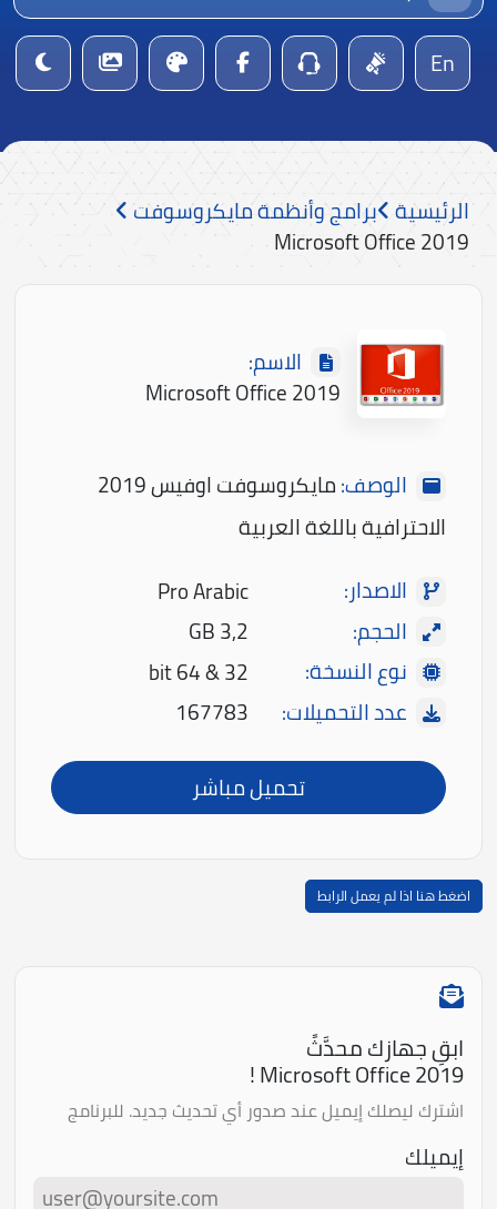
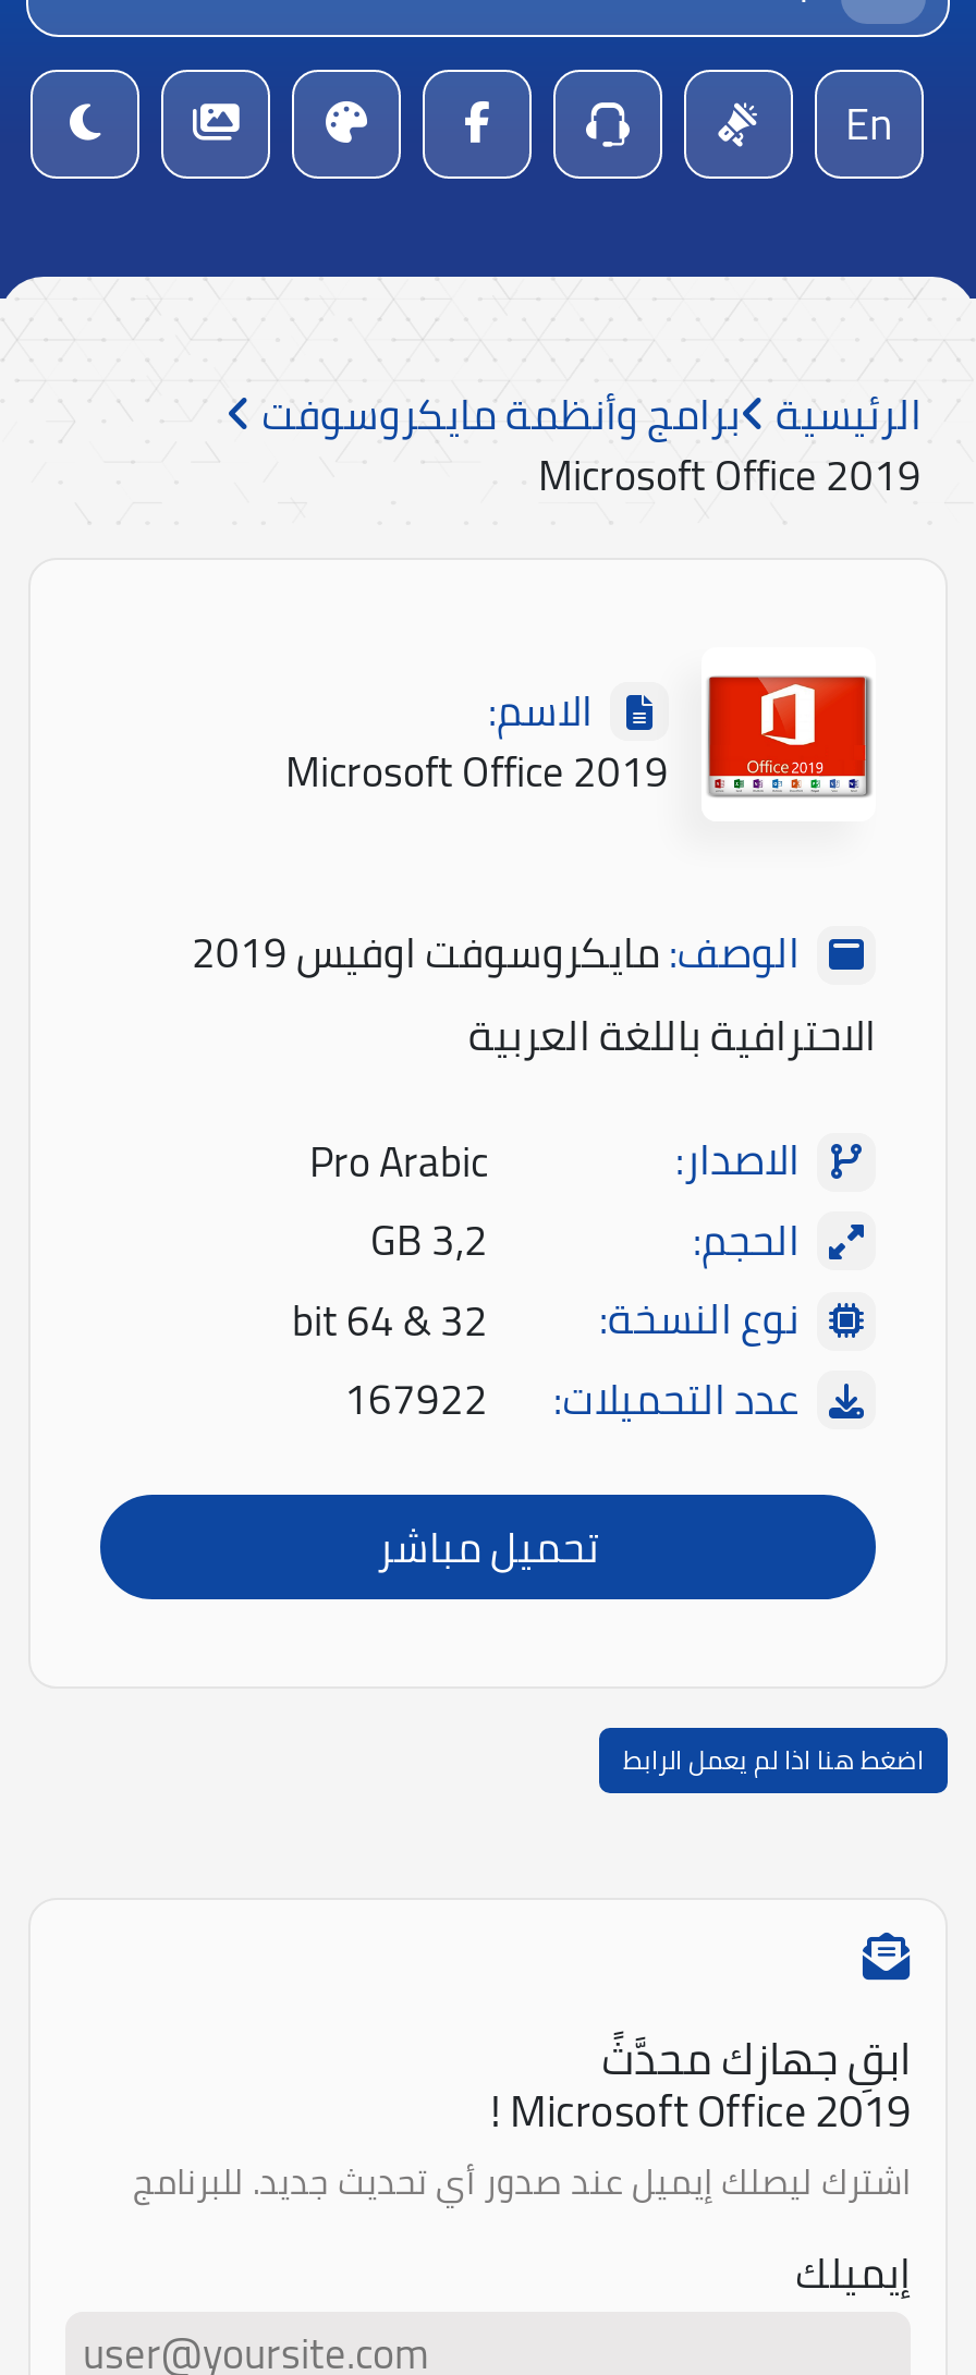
[175,692,407,732] عدد التحميلات: 167783 -> [344,1360,800,1439] عدد التحميلات: 167922

